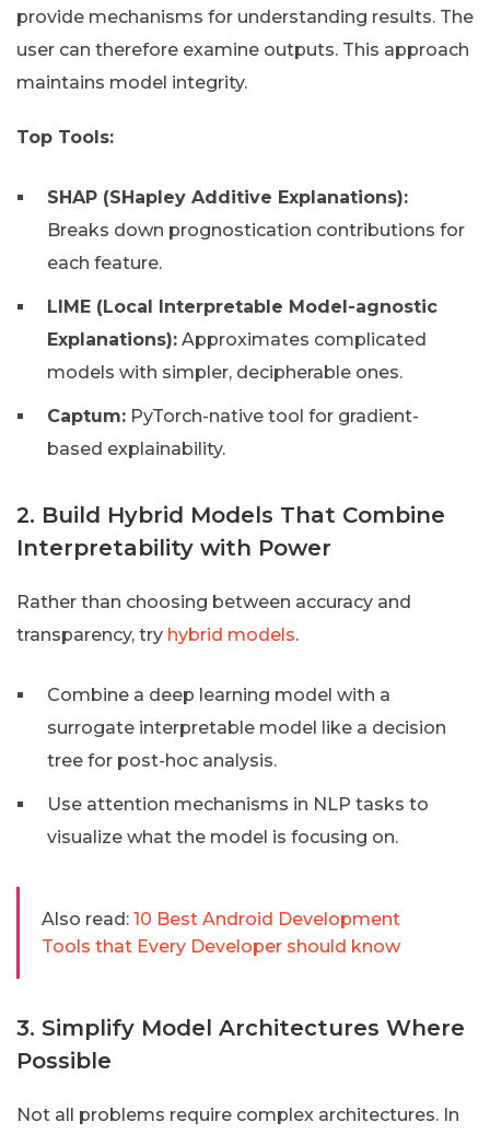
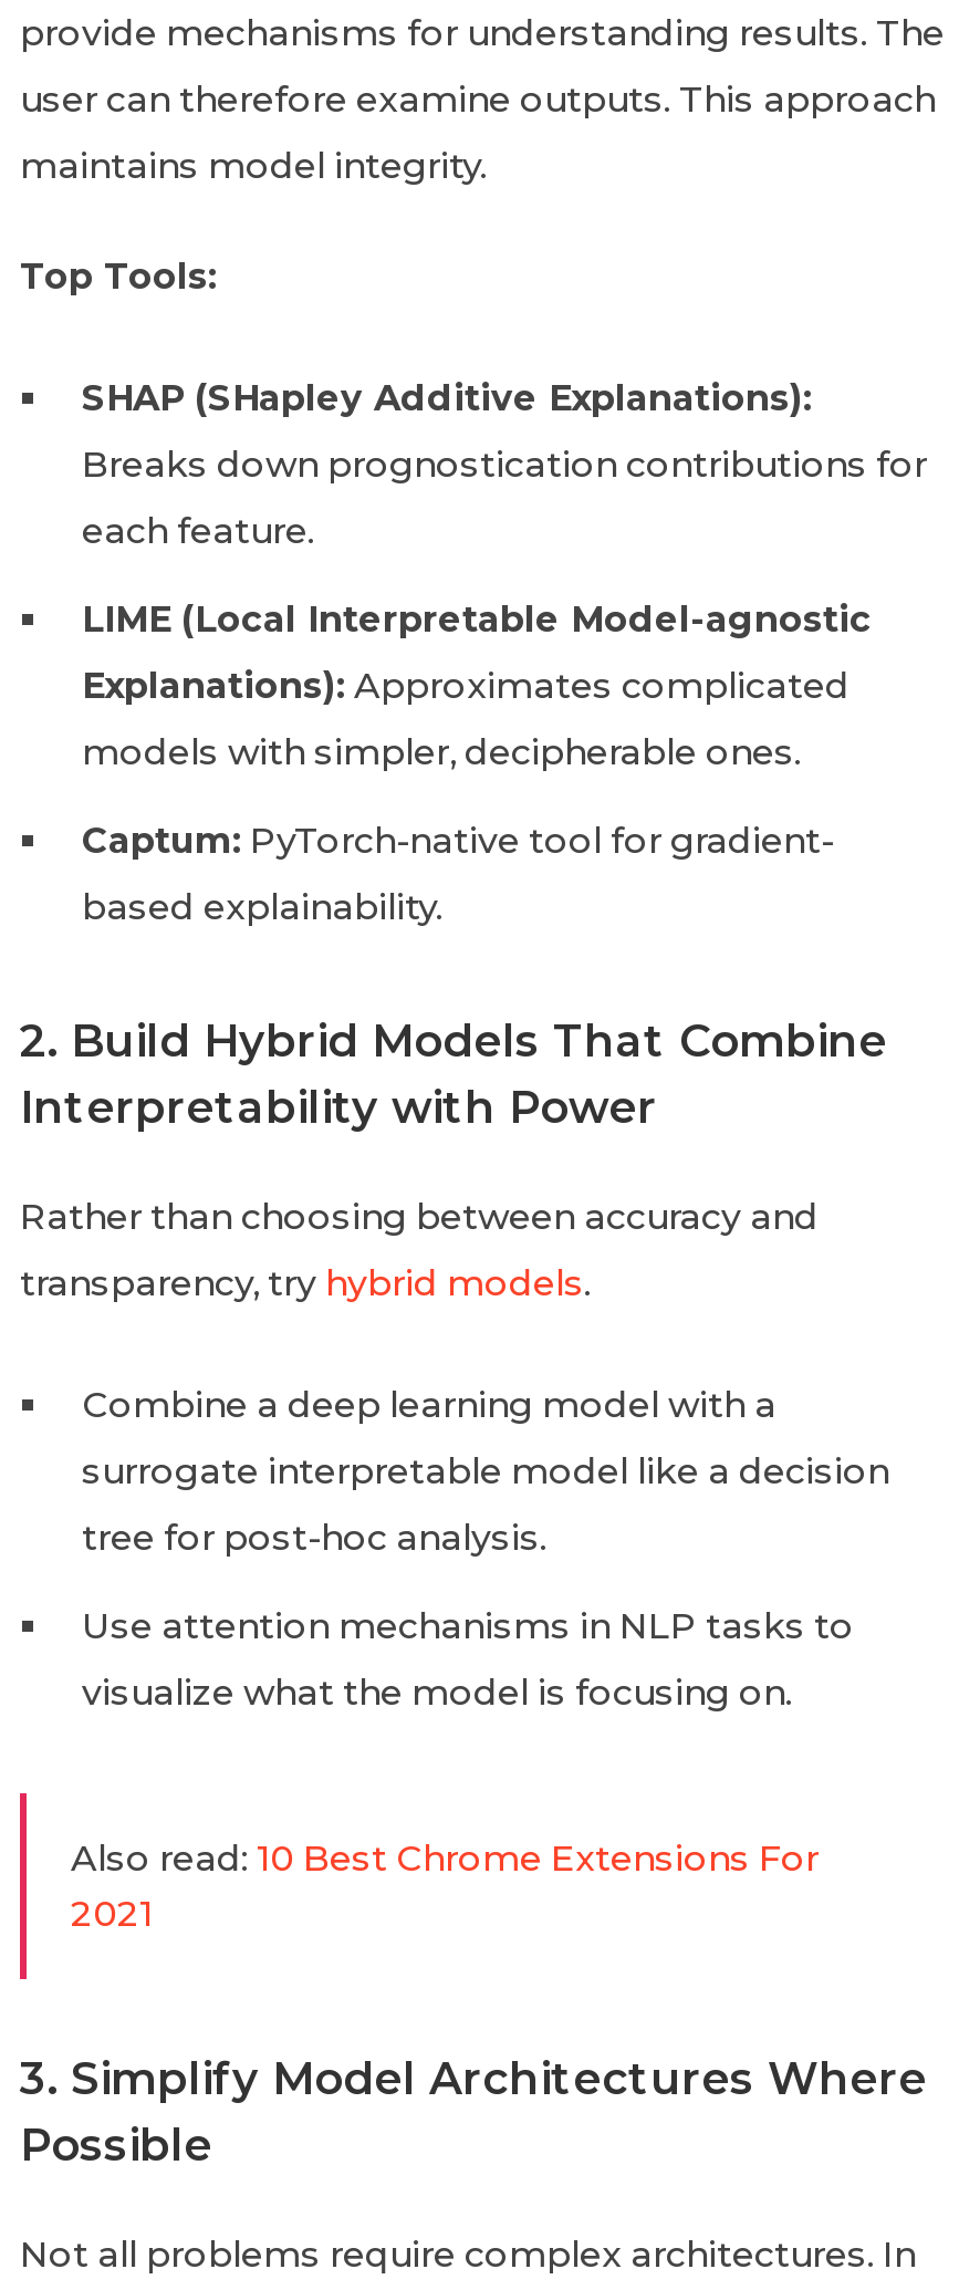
[42,909,400,957] Also read: 10 Best Android Development | Tools that Every Developer should know -> [71,1837,819,1935] Also read: 10 Best Chrome Extensions For | 2021

